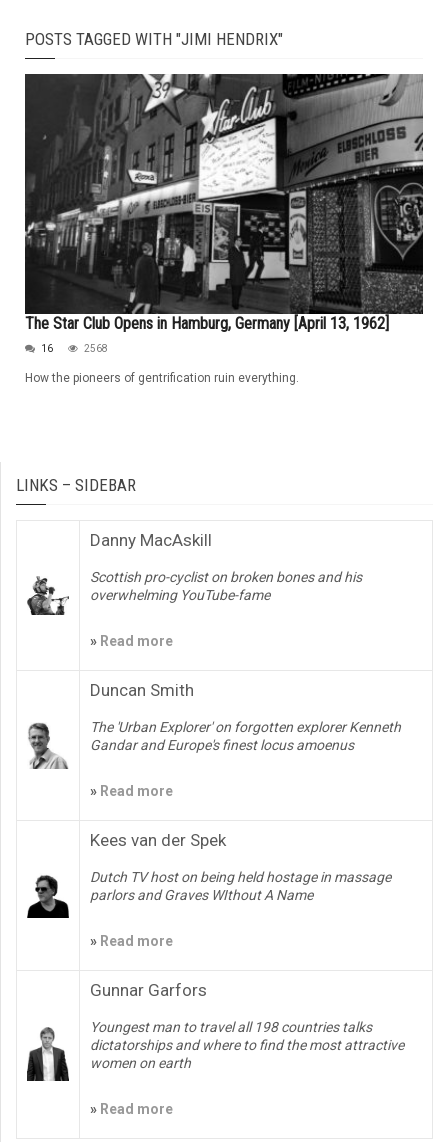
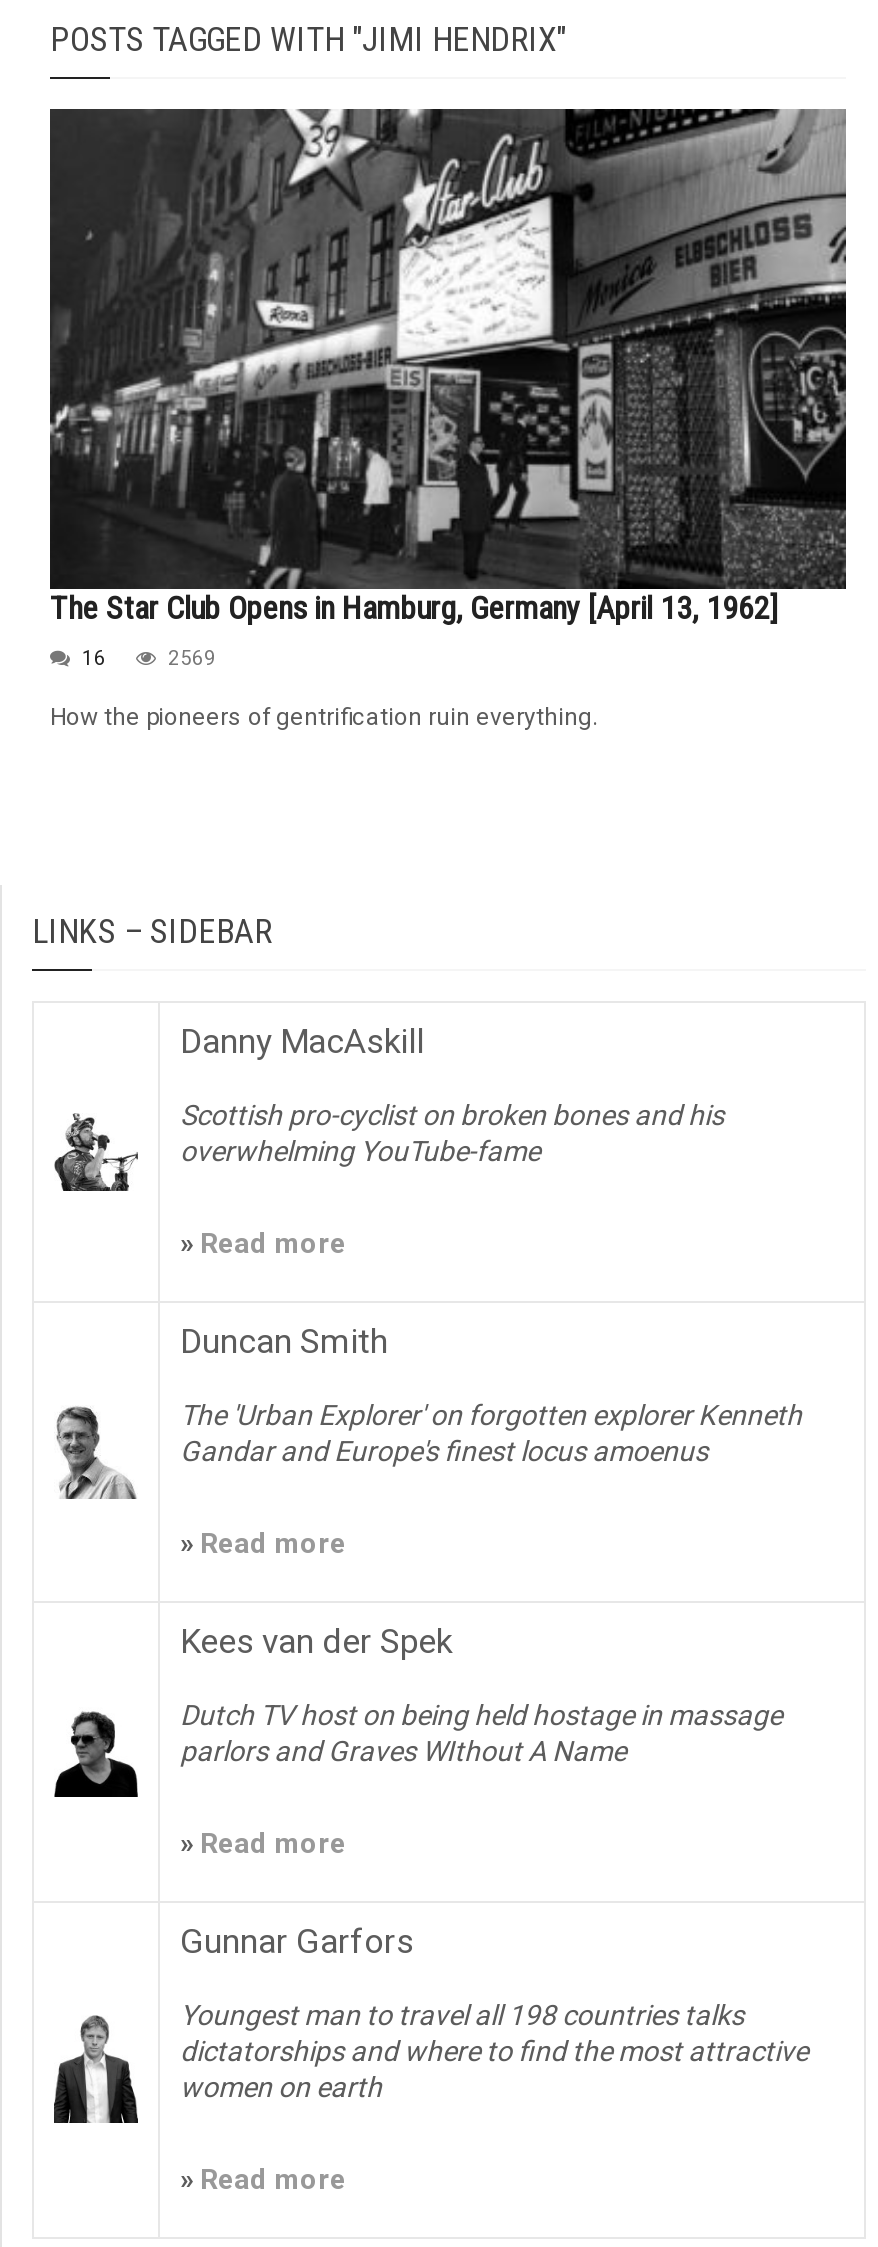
[84,343,108,354] 2568 -> [168,647,216,669] 2569

